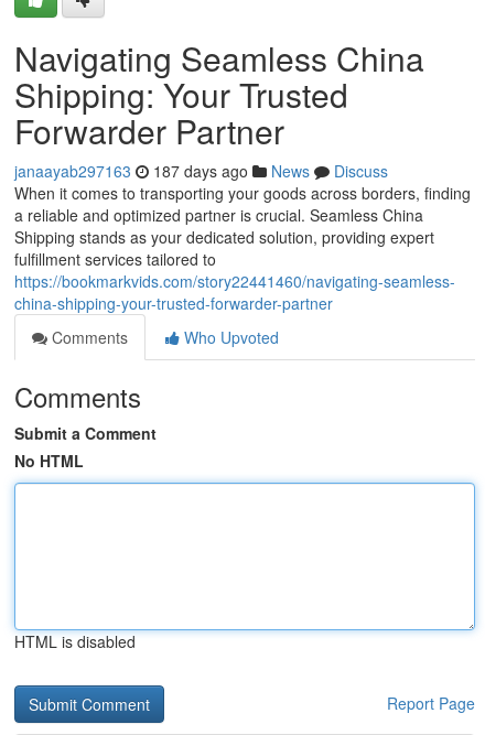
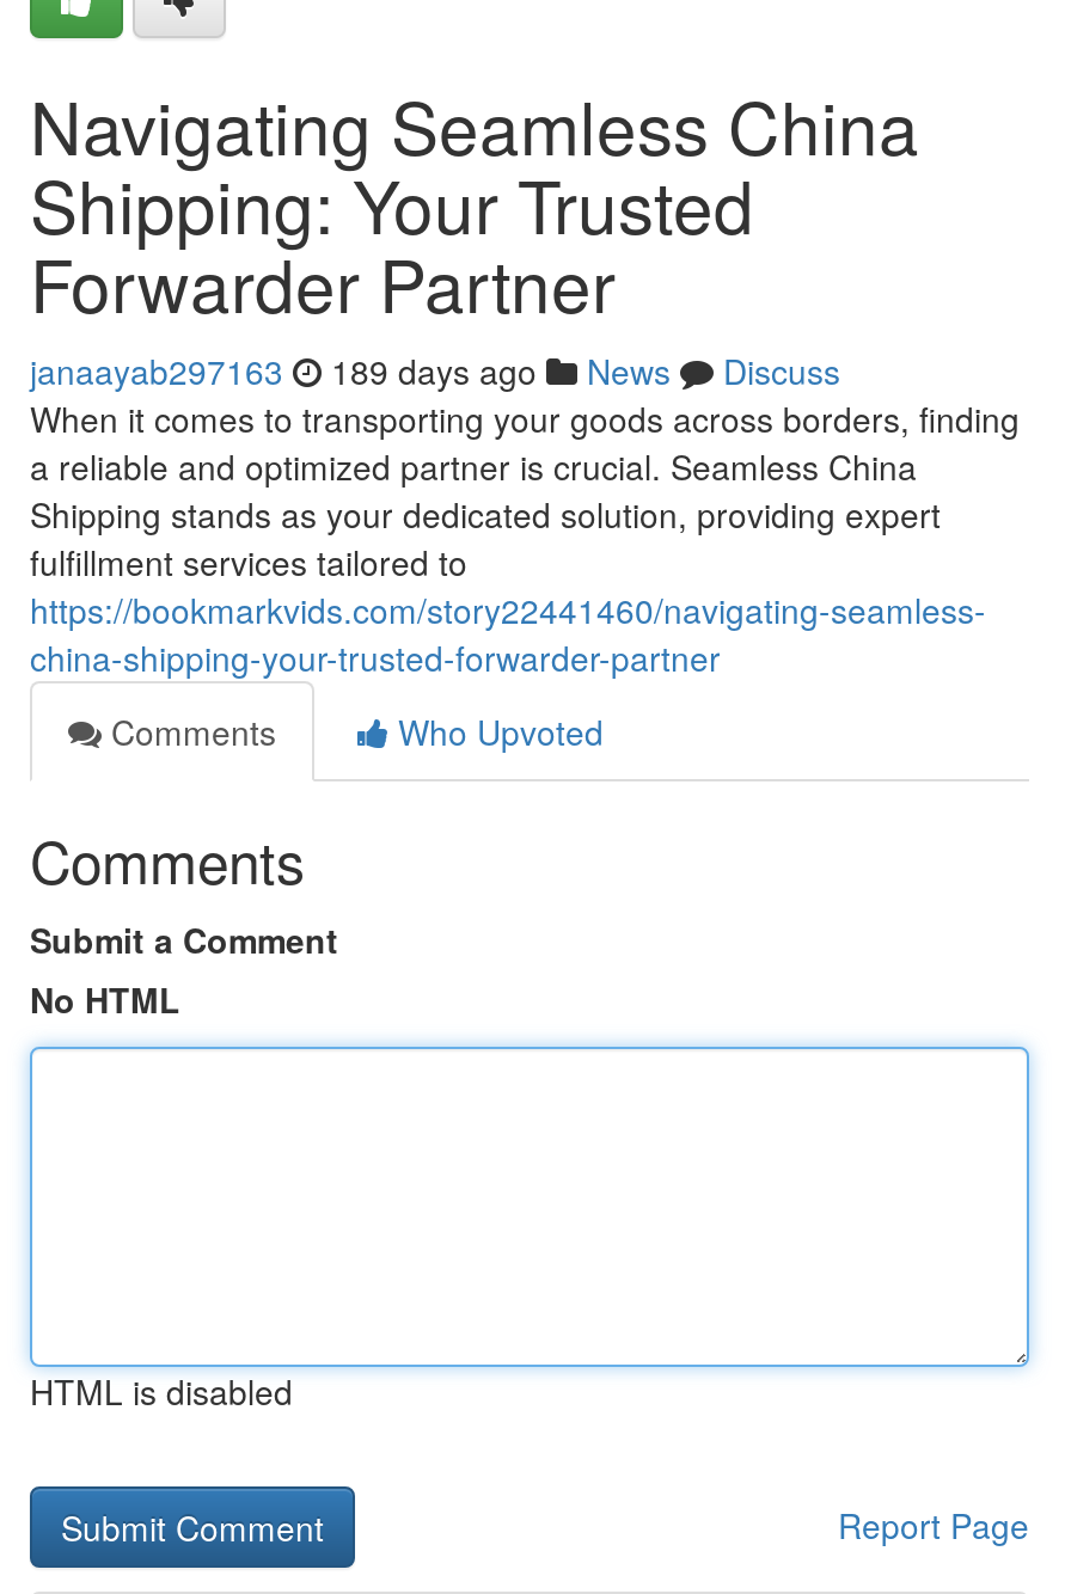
[14,160,388,182] janaayab297163 187 days ago News Discuss -> [30,347,840,394] janaayab297163 189 days ago News Discuss

